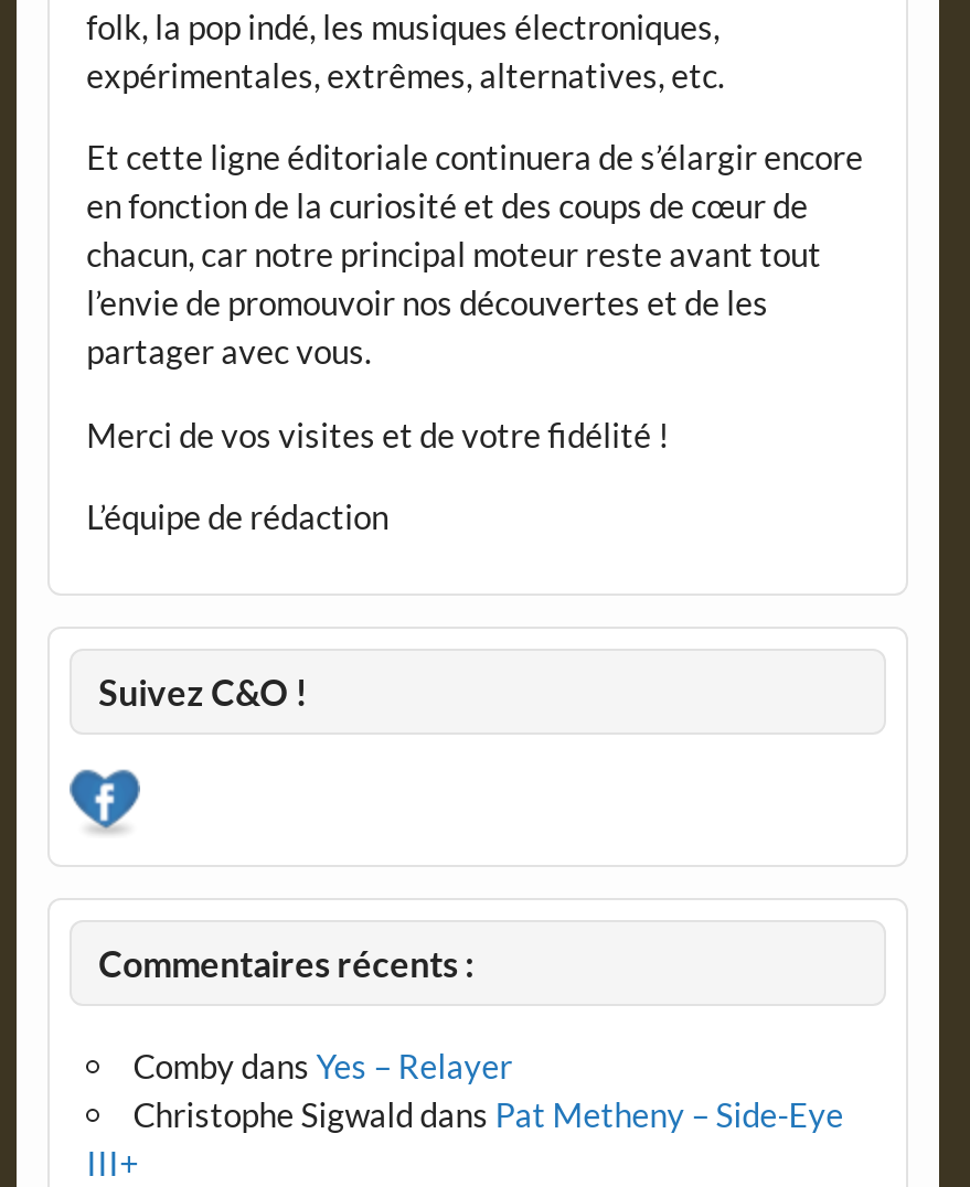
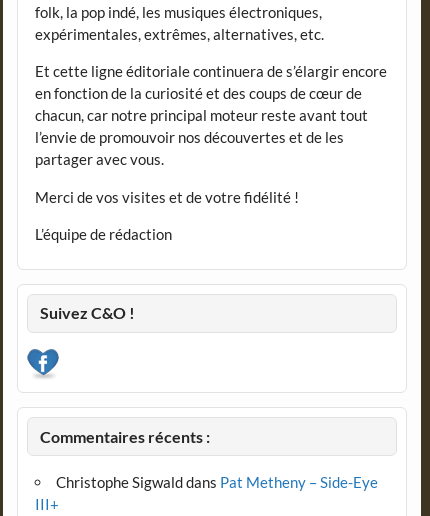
[133,1045,513,1084] Comby dans Yes – Relayer -> none

